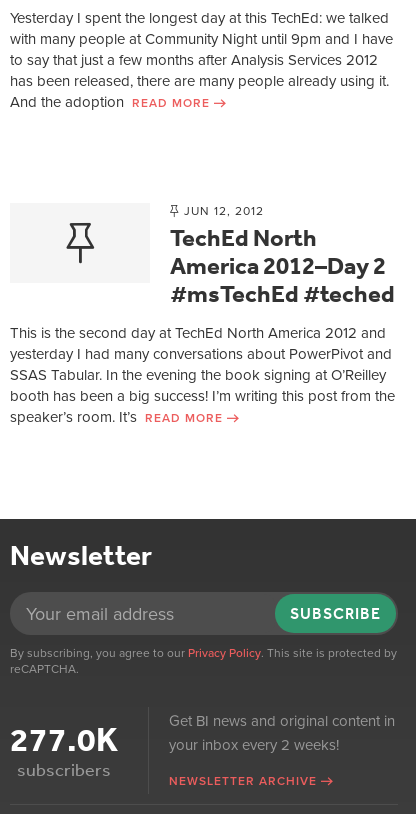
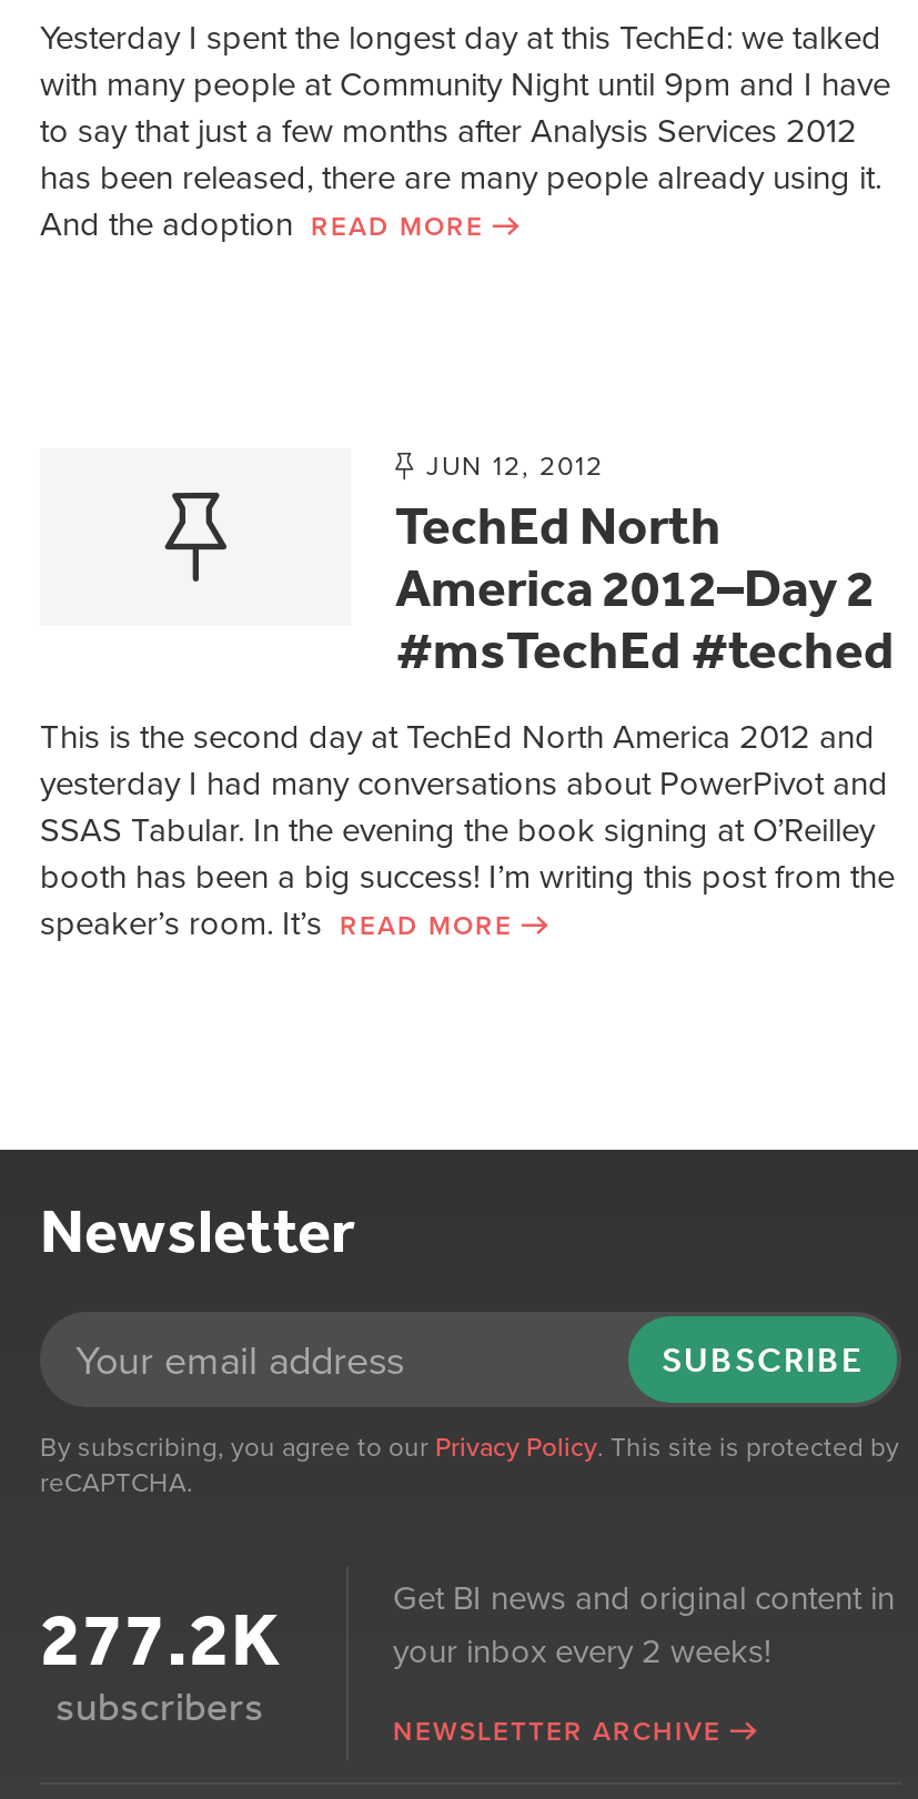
[10,719,118,760] 277.0K -> [40,1594,280,1685] 277.2K

